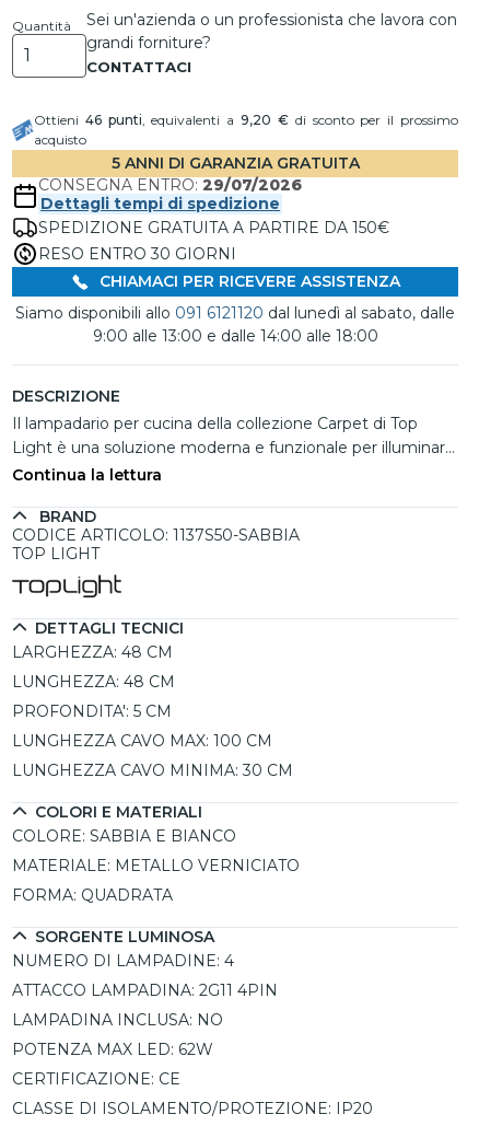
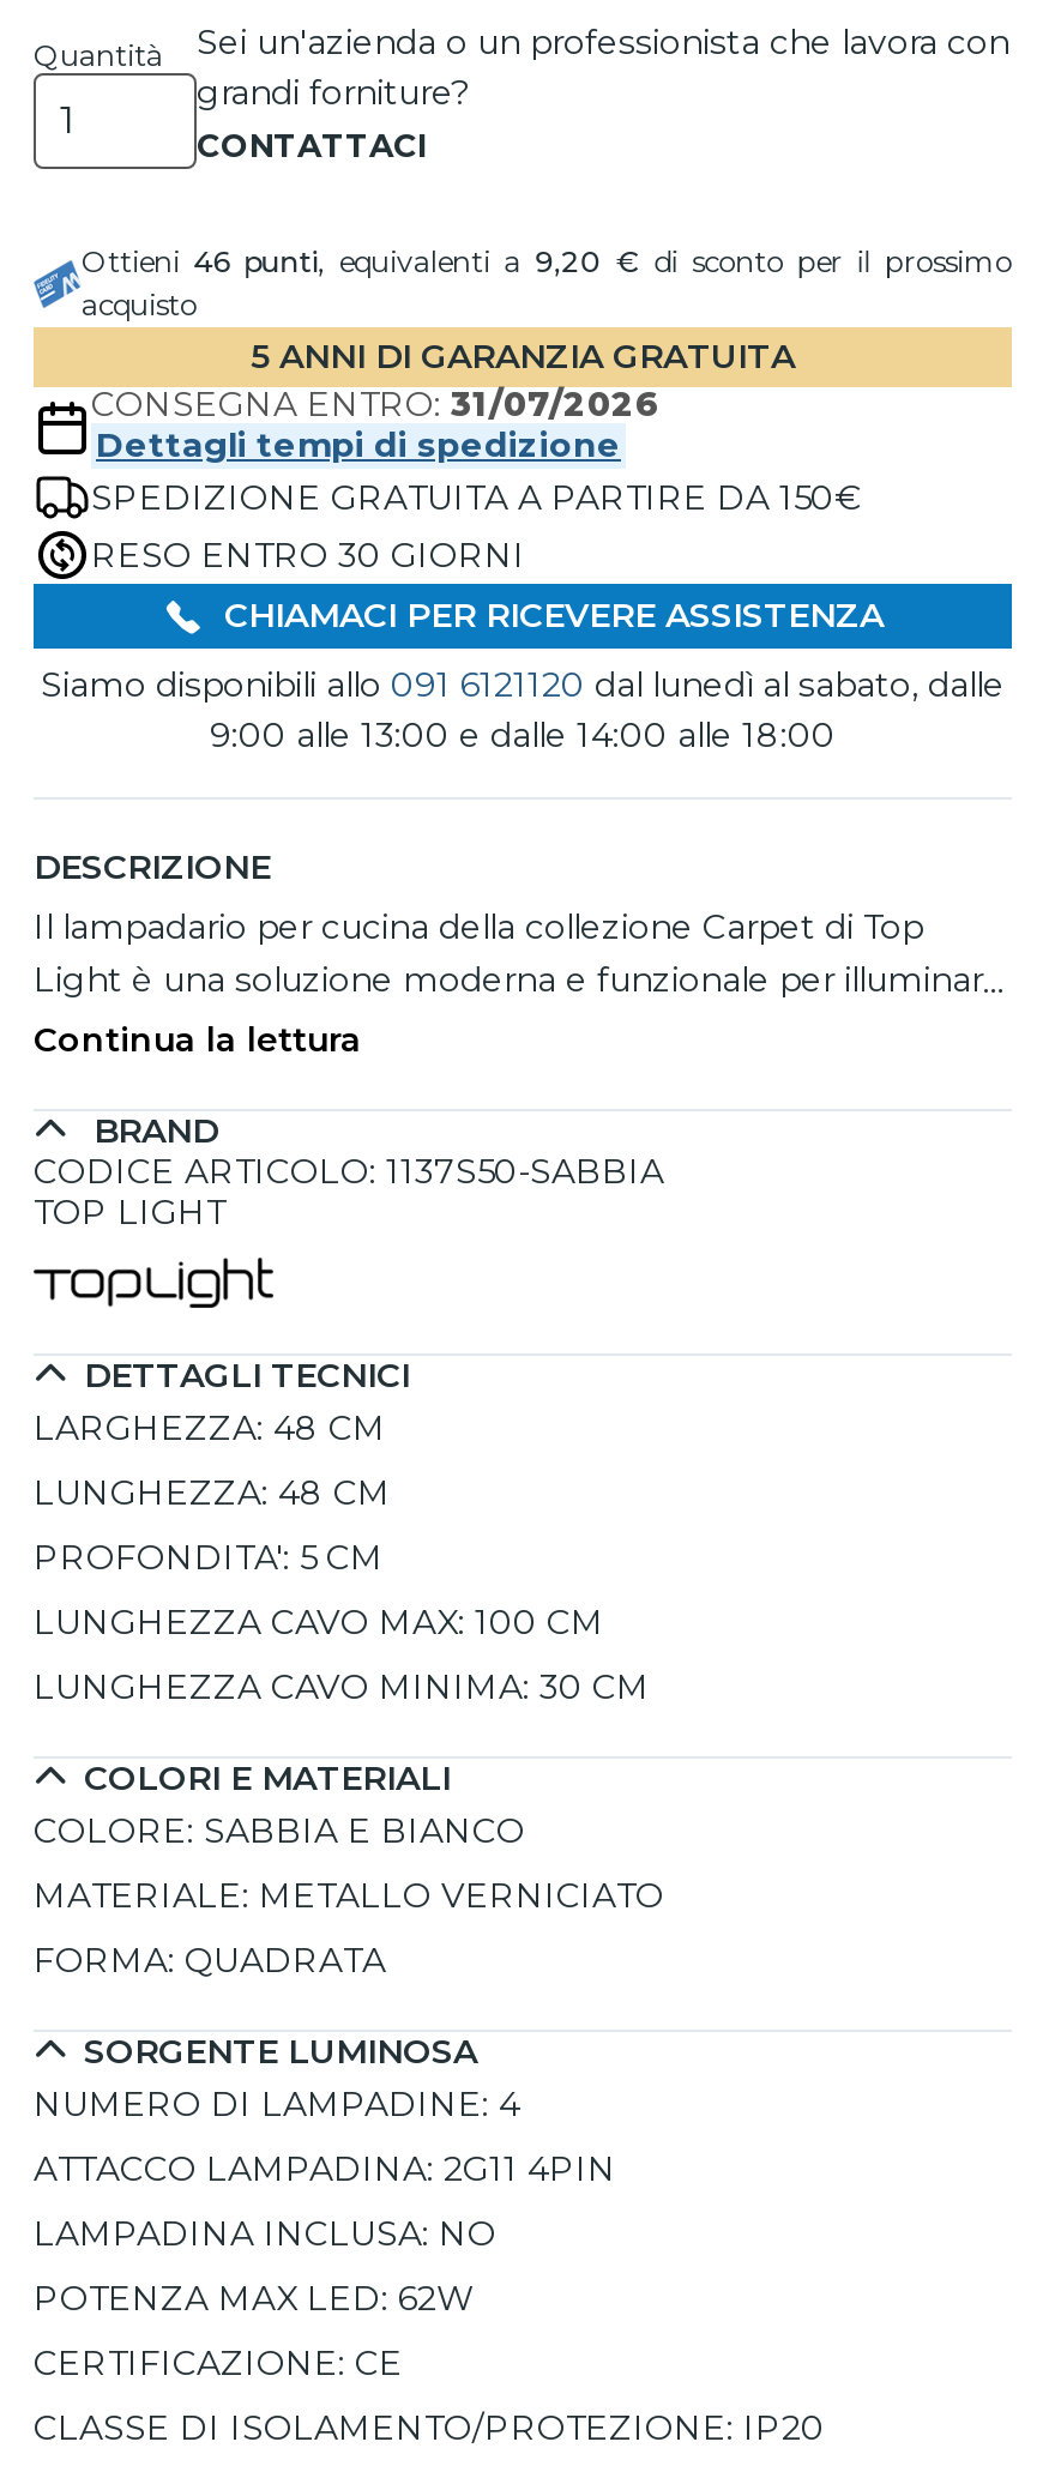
[38,175,302,195] CONSEGNA ENTRO: 29/07/2026 -> [91,382,659,426] CONSEGNA ENTRO: 31/07/2026

